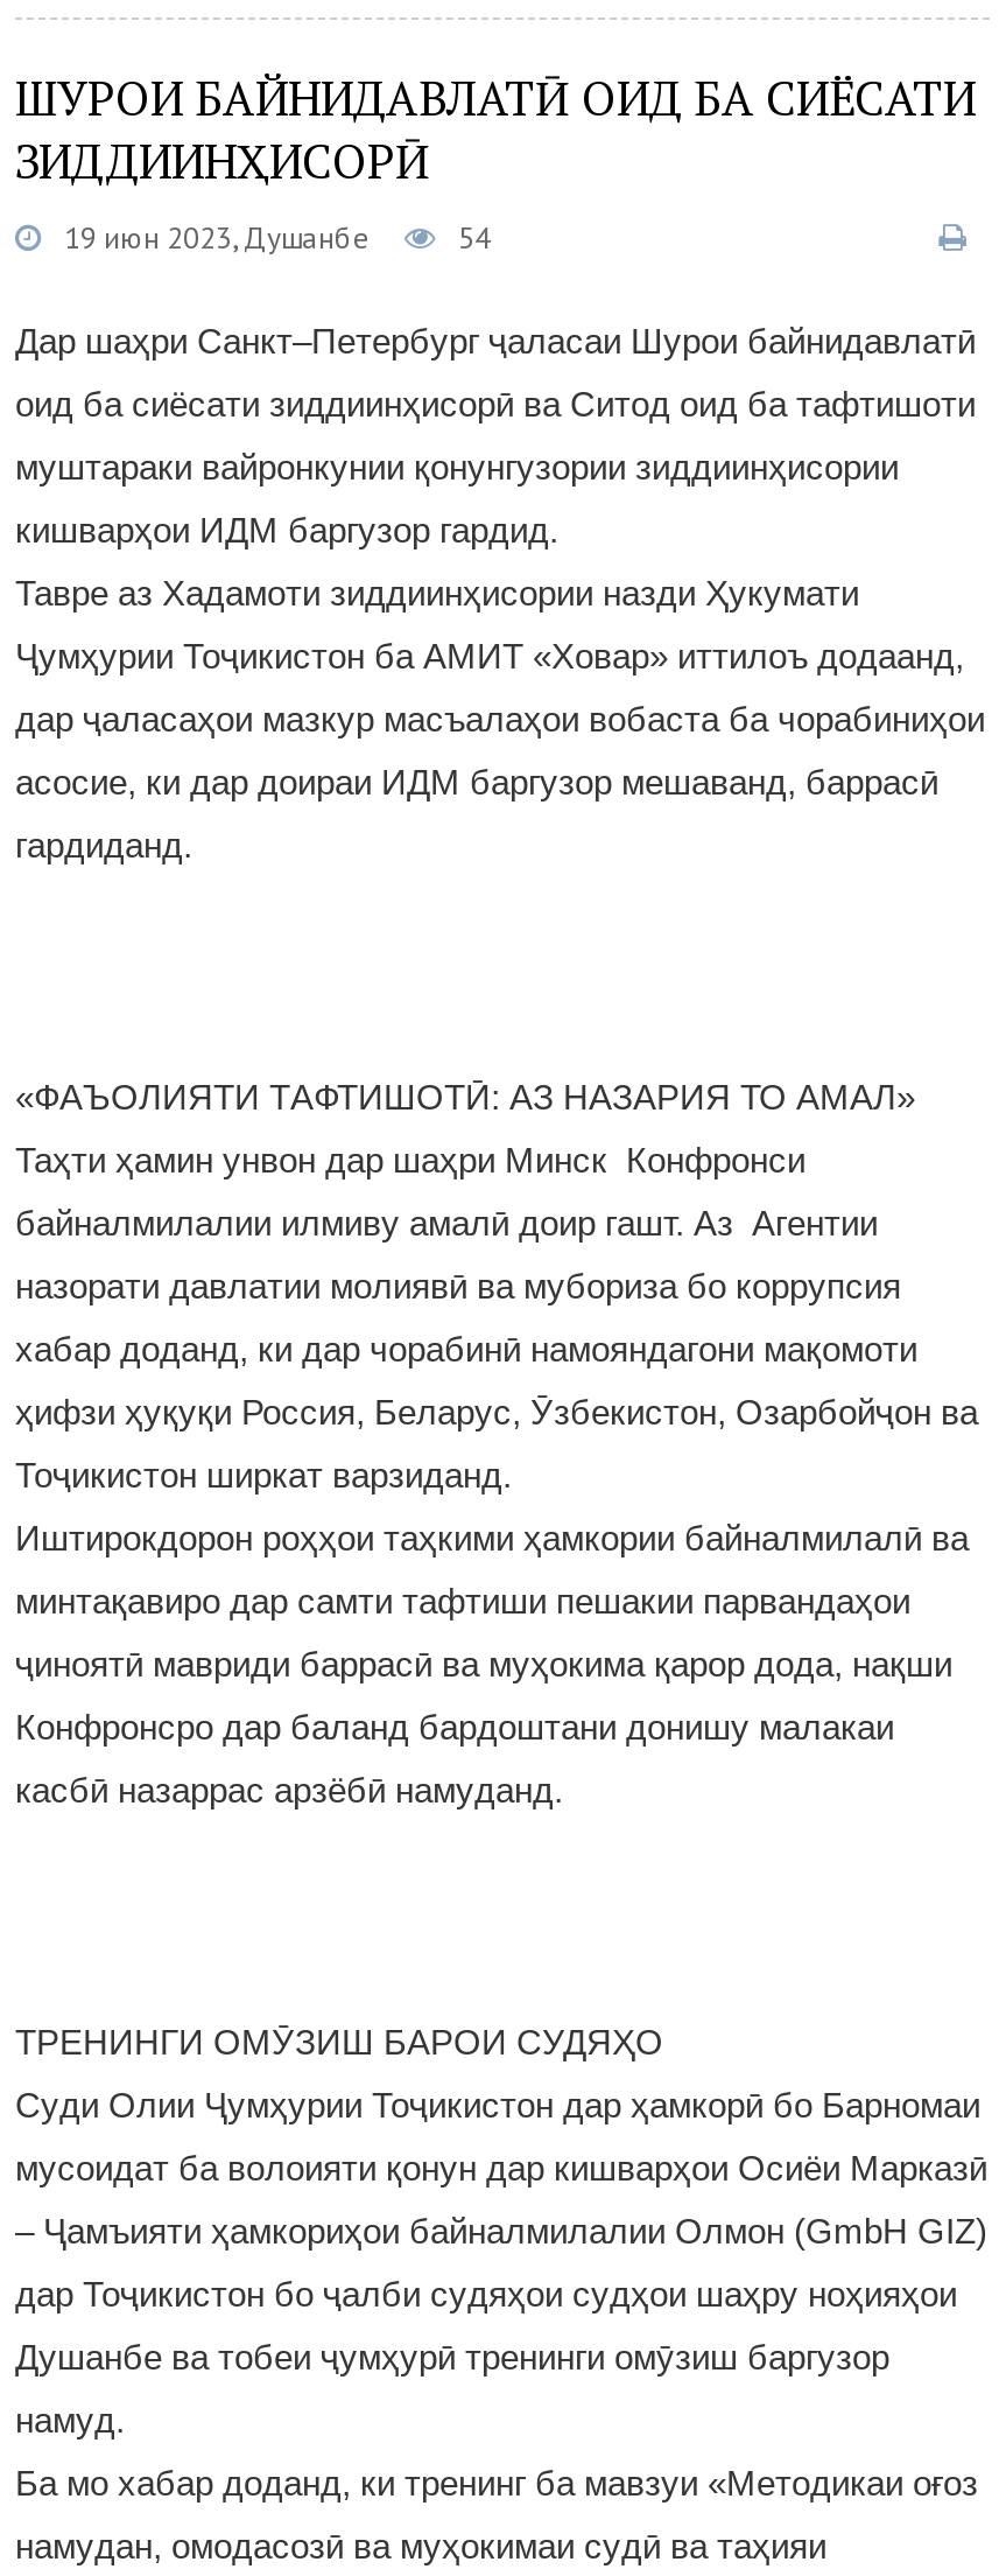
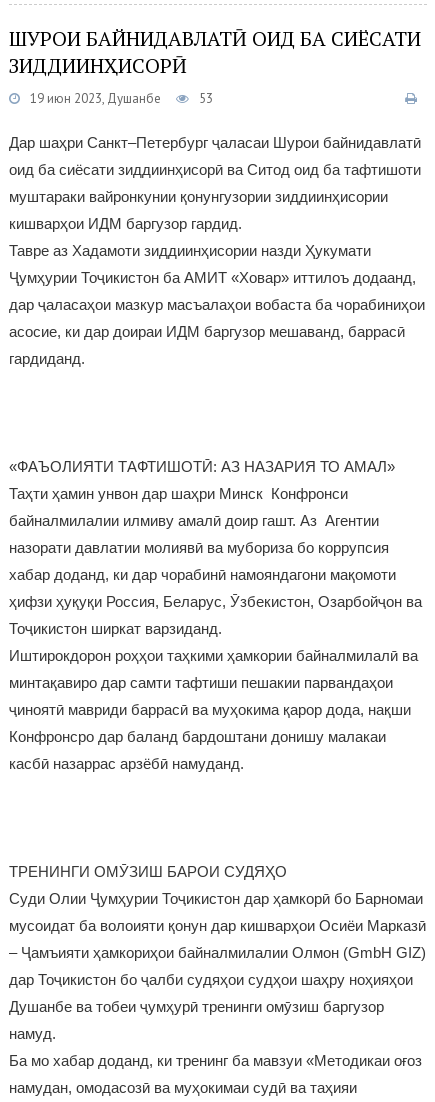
[458,218,491,258] 54 -> [199,90,213,107] 53

